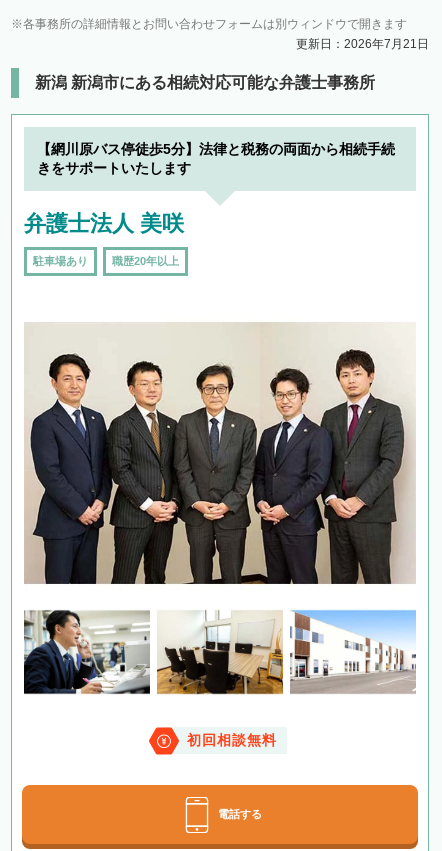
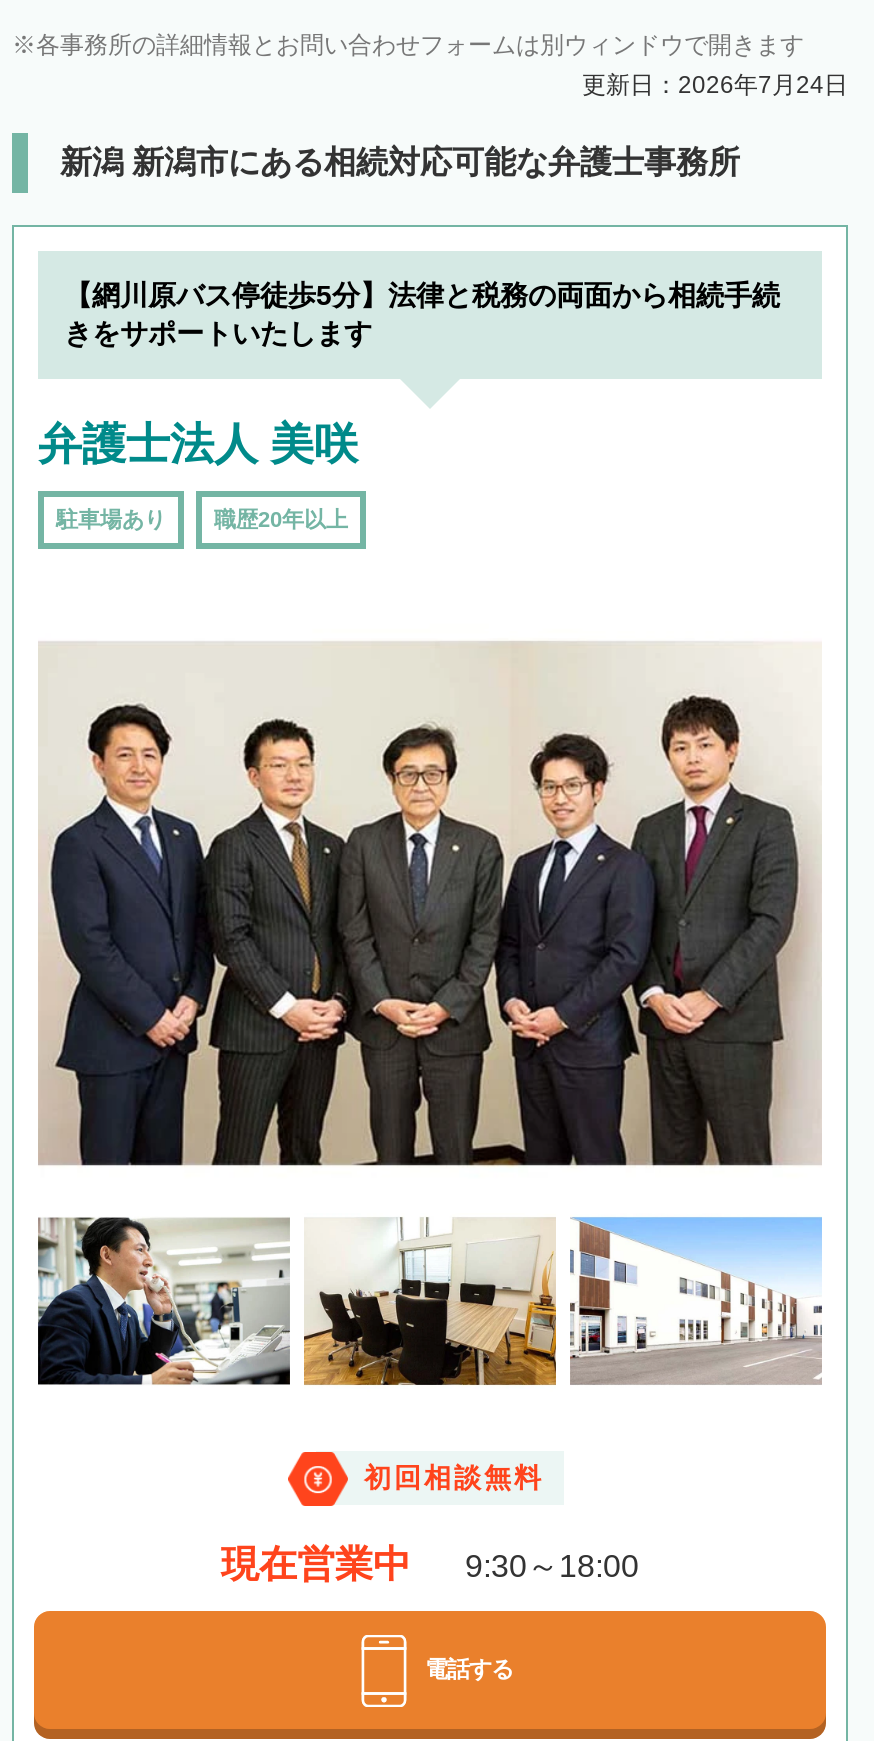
[296,37,429,51] 更新日：2026年7月21日 -> [582,71,848,99] 更新日：2026年7月24日
none -> [221,1544,639,1586] 現在営業中 | 9:30～18:00

